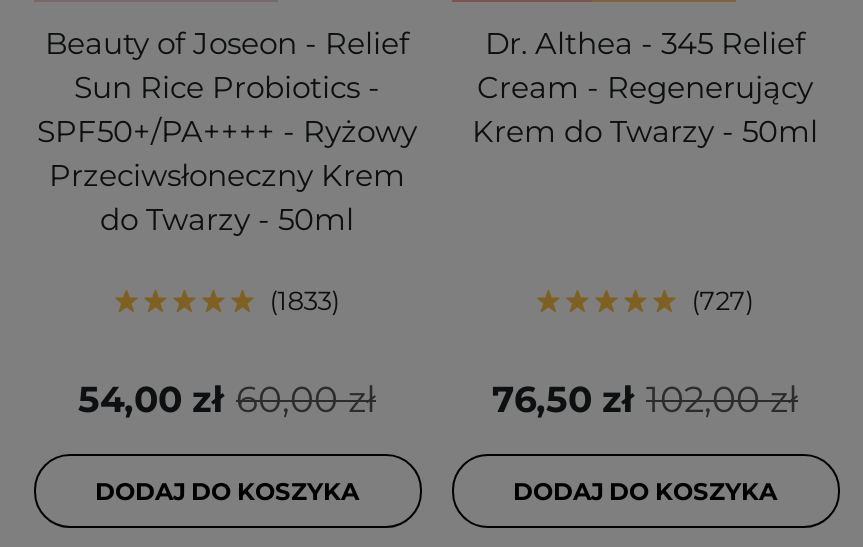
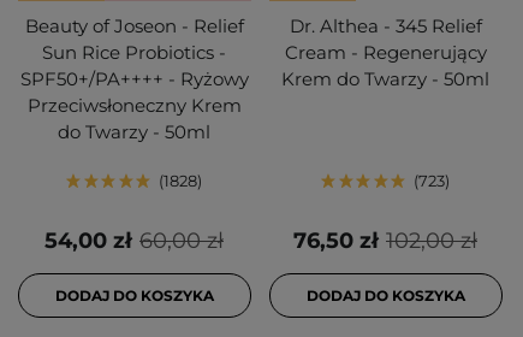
[278,284,332,316] 1833 -> [164,171,197,190] 1828
[700,284,746,316] 727 -> [419,171,445,190] 723

